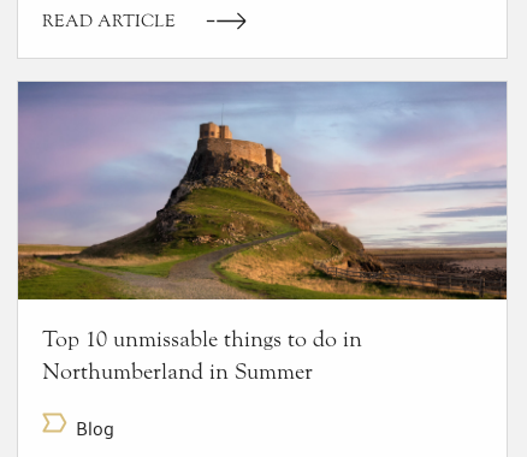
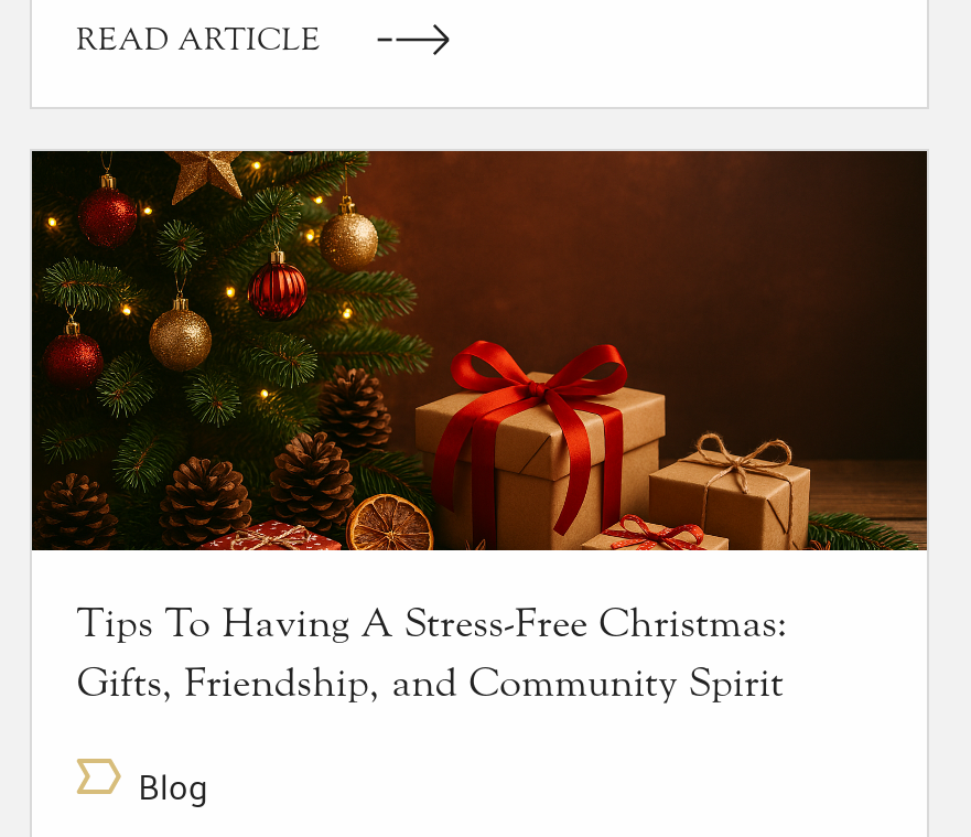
[17,81,508,384] [image] | Top 10 unmissable things to do in | Northumberland in Summer -> [30,149,929,706] [image] | Tips To Having A Stress-Free Christmas: | Gifts, Friendship, and Community Spirit

